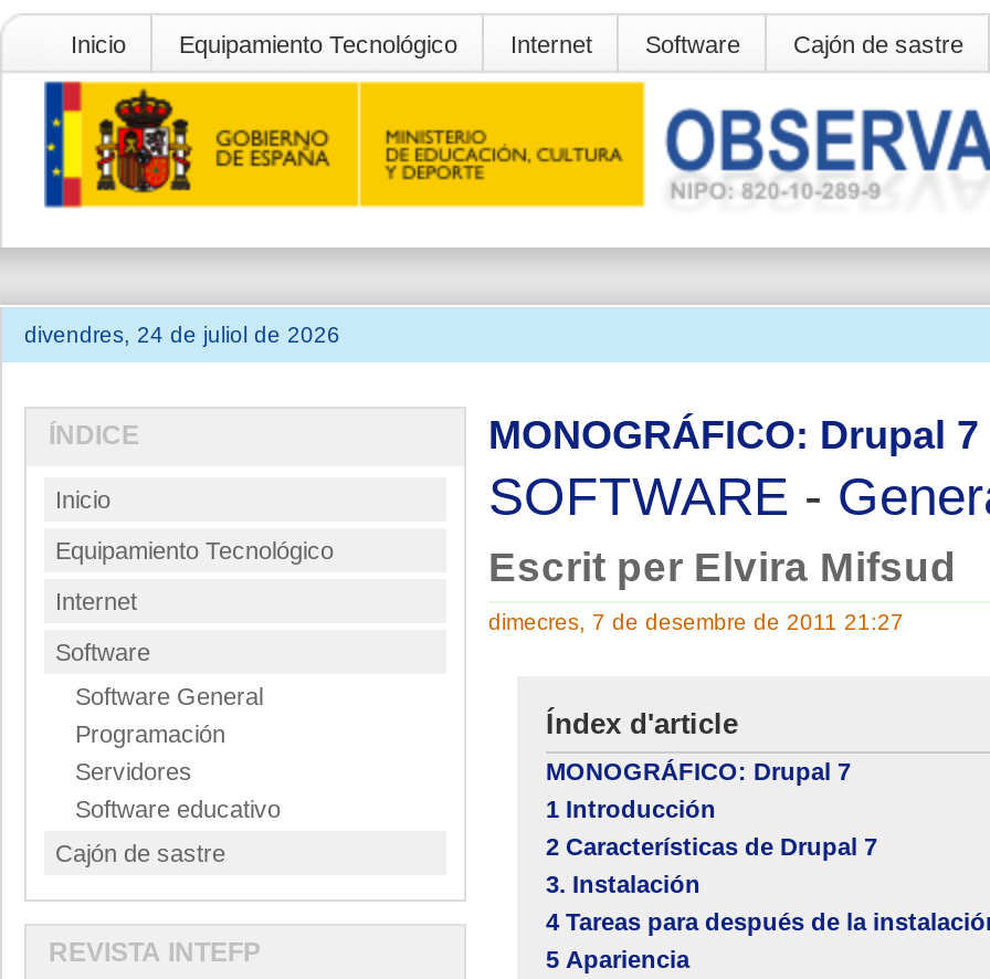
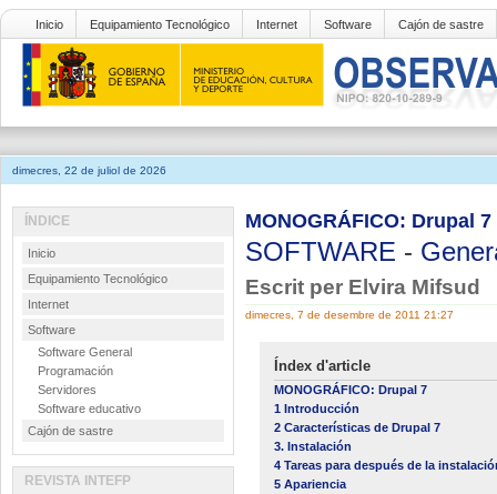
[24,323,340,347] divendres, 24 de juliol de 2026 -> [12,164,166,177] dimecres, 22 de juliol de 2026

